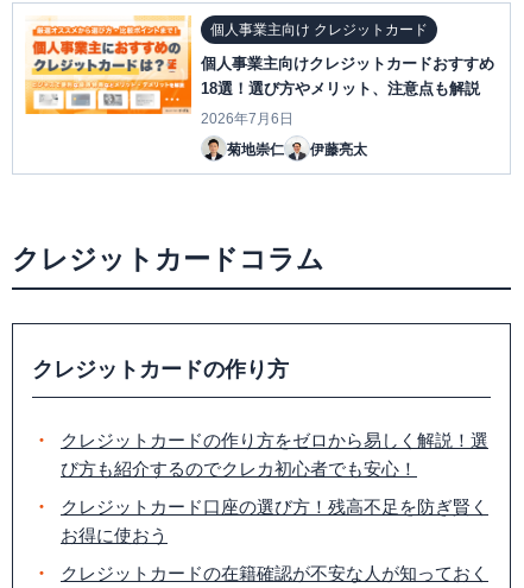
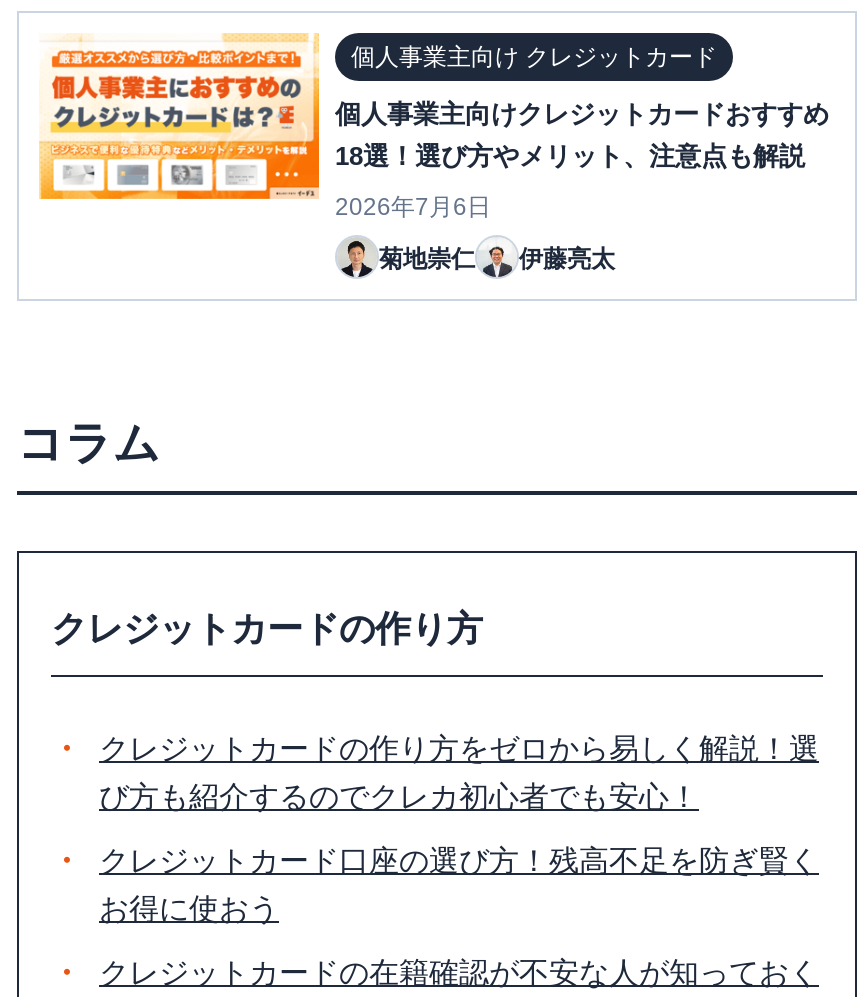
[12,244,324,274] クレジットカードコラム -> [17,417,161,469] コラム

